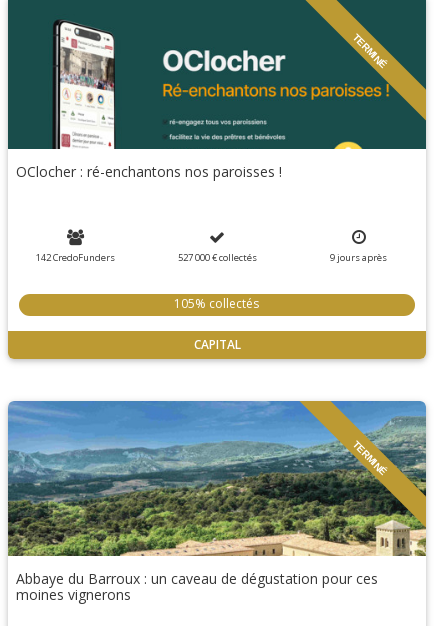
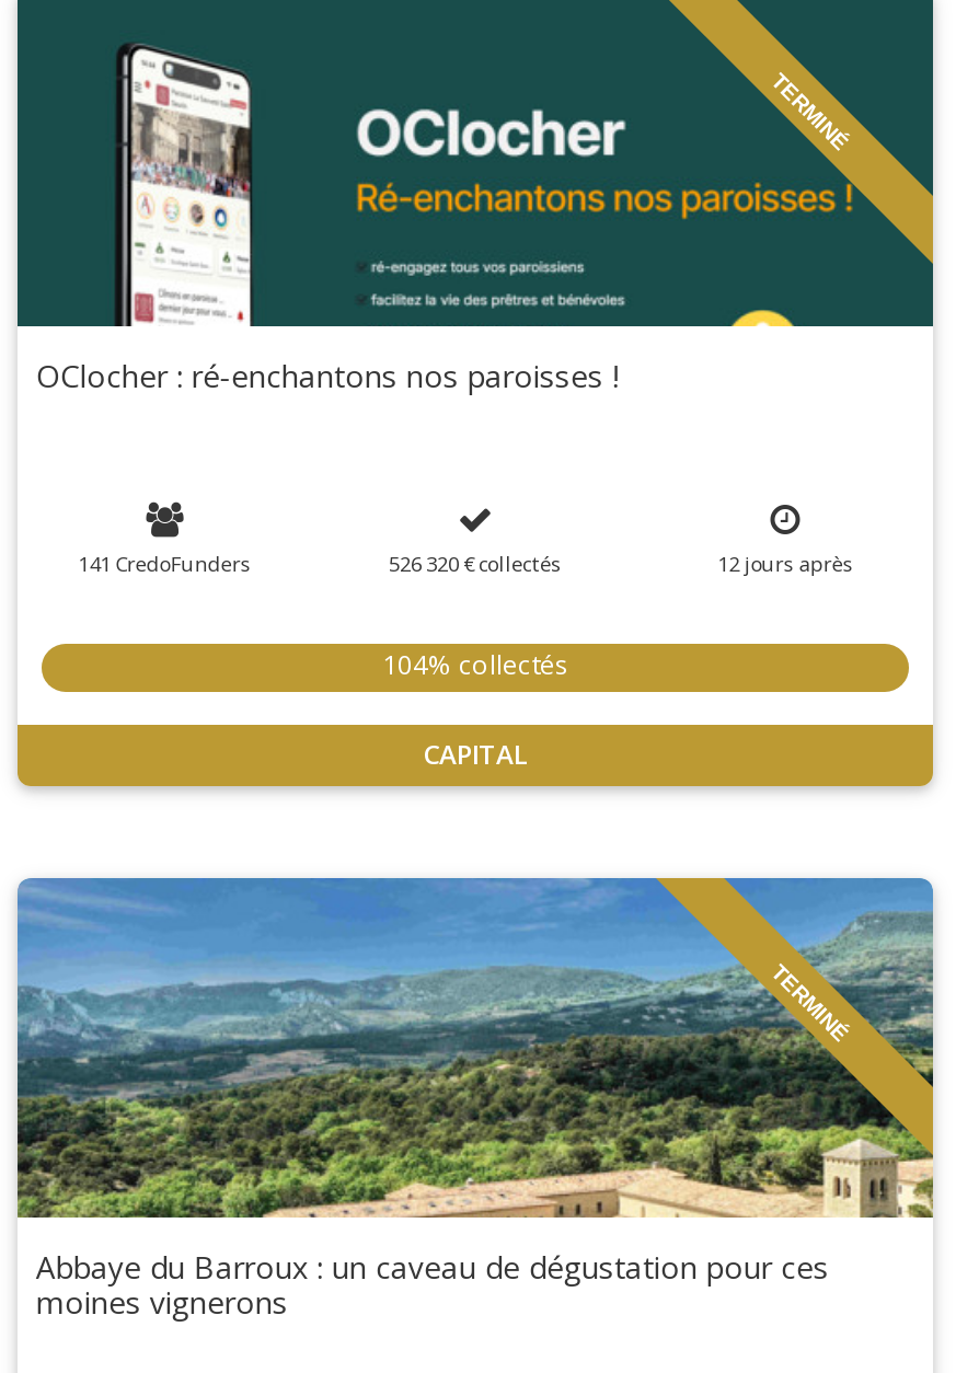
[36,251,115,264] 142 CredoFunders -> [78,549,251,577] 141 CredoFunders
[177,251,256,264] 527 000 €collectés -> [389,549,562,577] 526 320 €collectés
[330,251,387,264] 9 jours après -> [718,549,854,577] 12 jours après
[174,295,259,312] 105% collectés -> [382,645,568,682] 104% collectés

